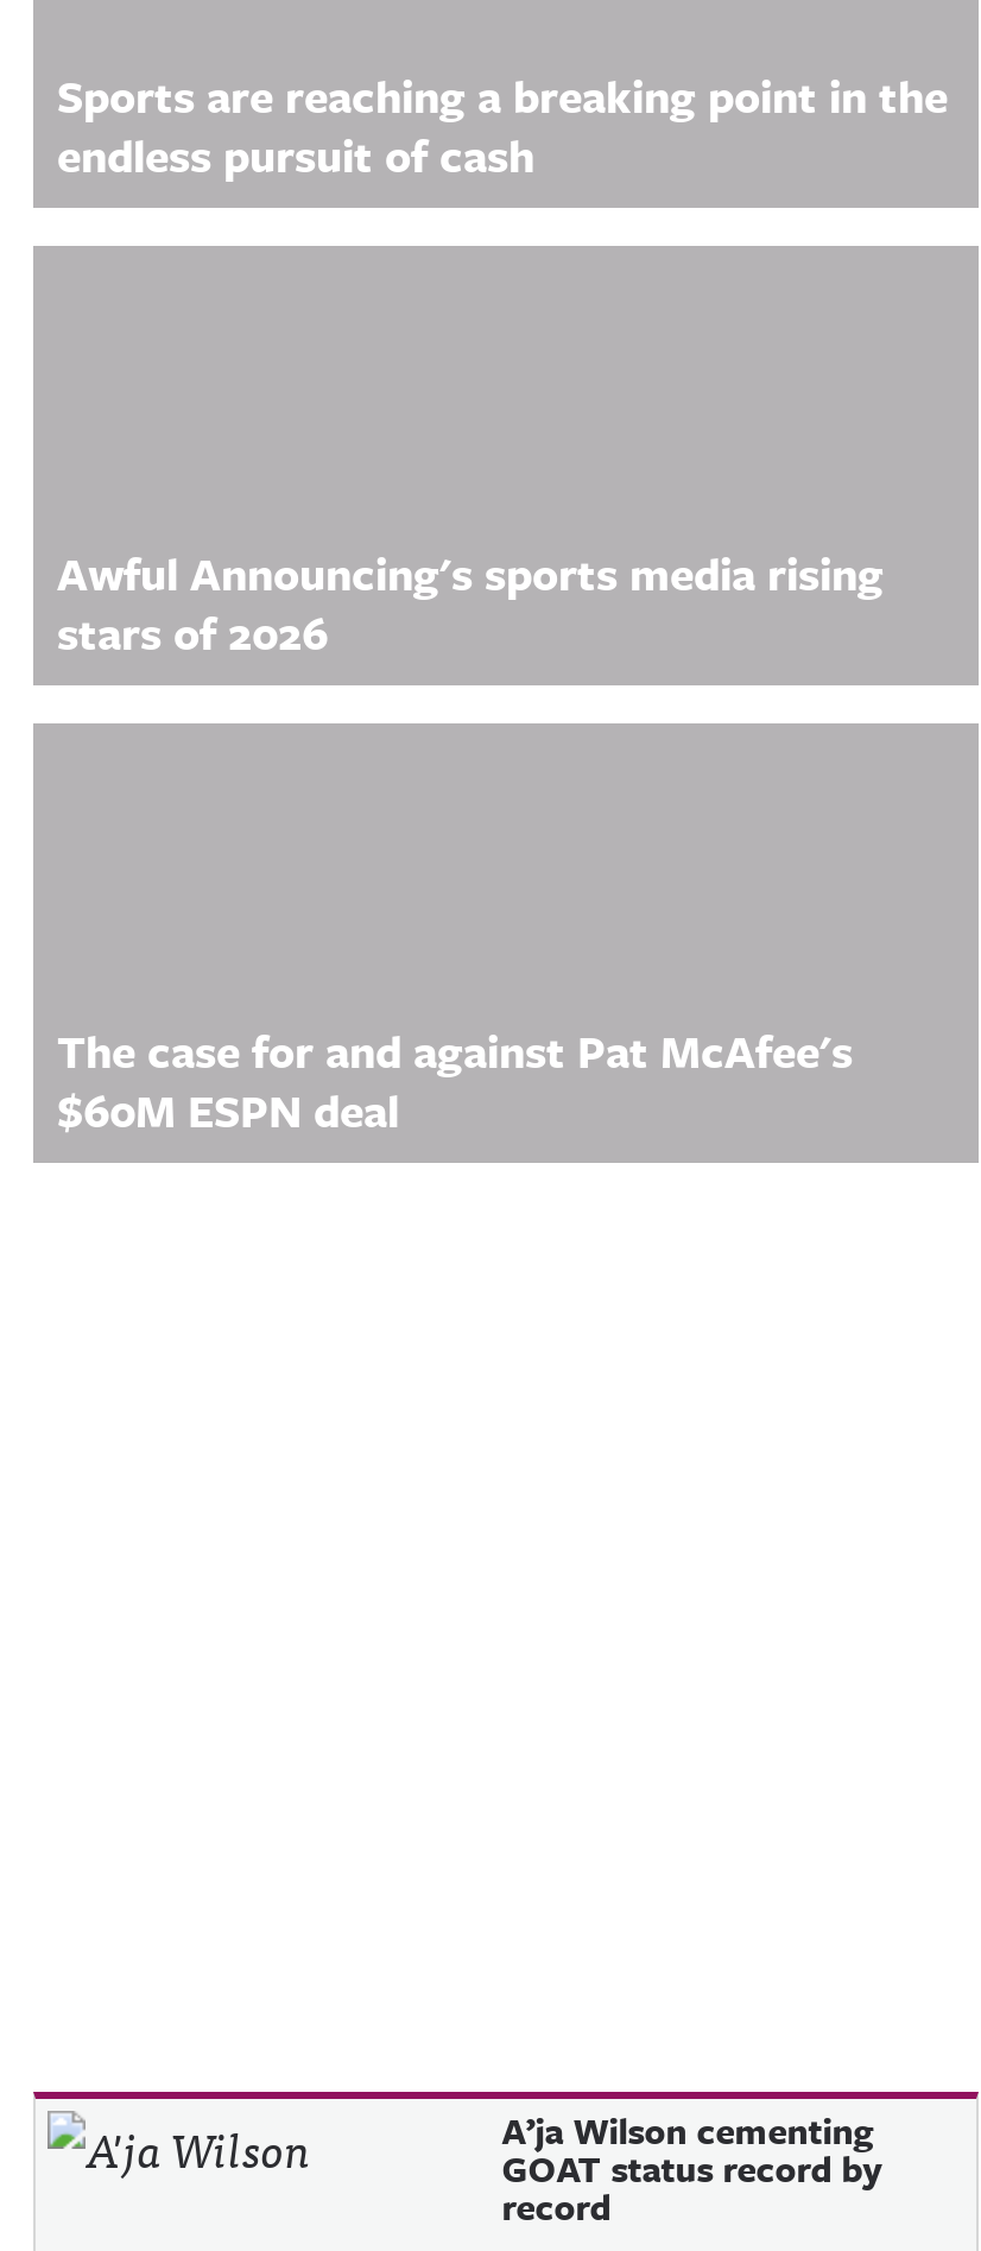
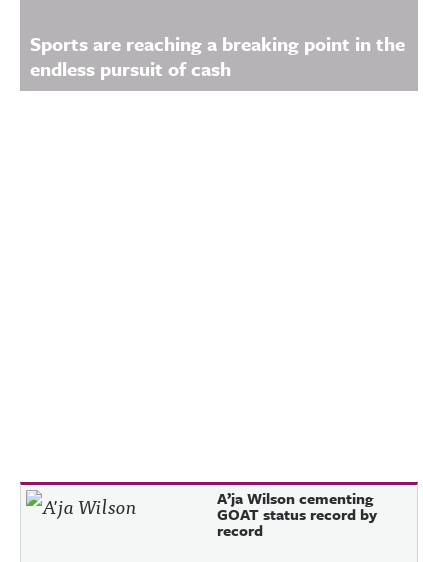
[57,540,884,664] Awful Announcing's sports media rising | stars of 2026 -> none
[57,1018,853,1142] The case for and against Pat McAfee's | $60M ESPN deal -> none

